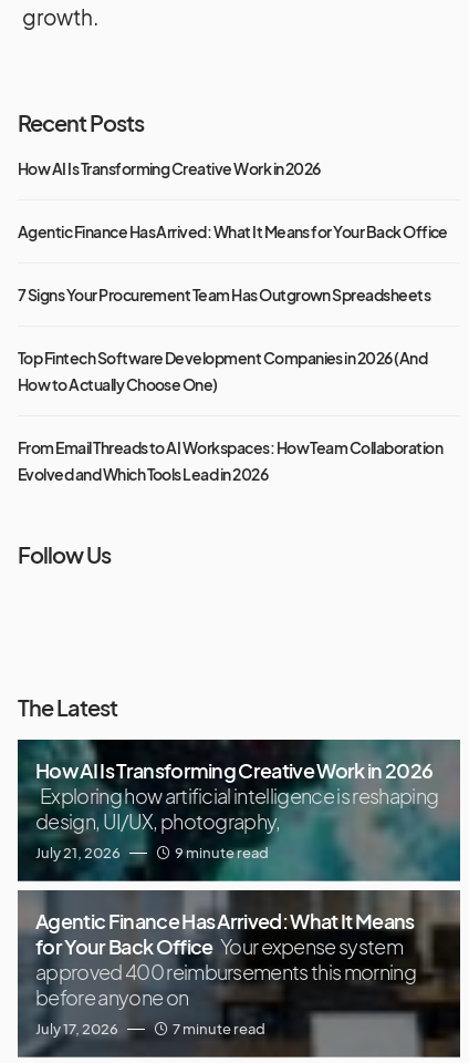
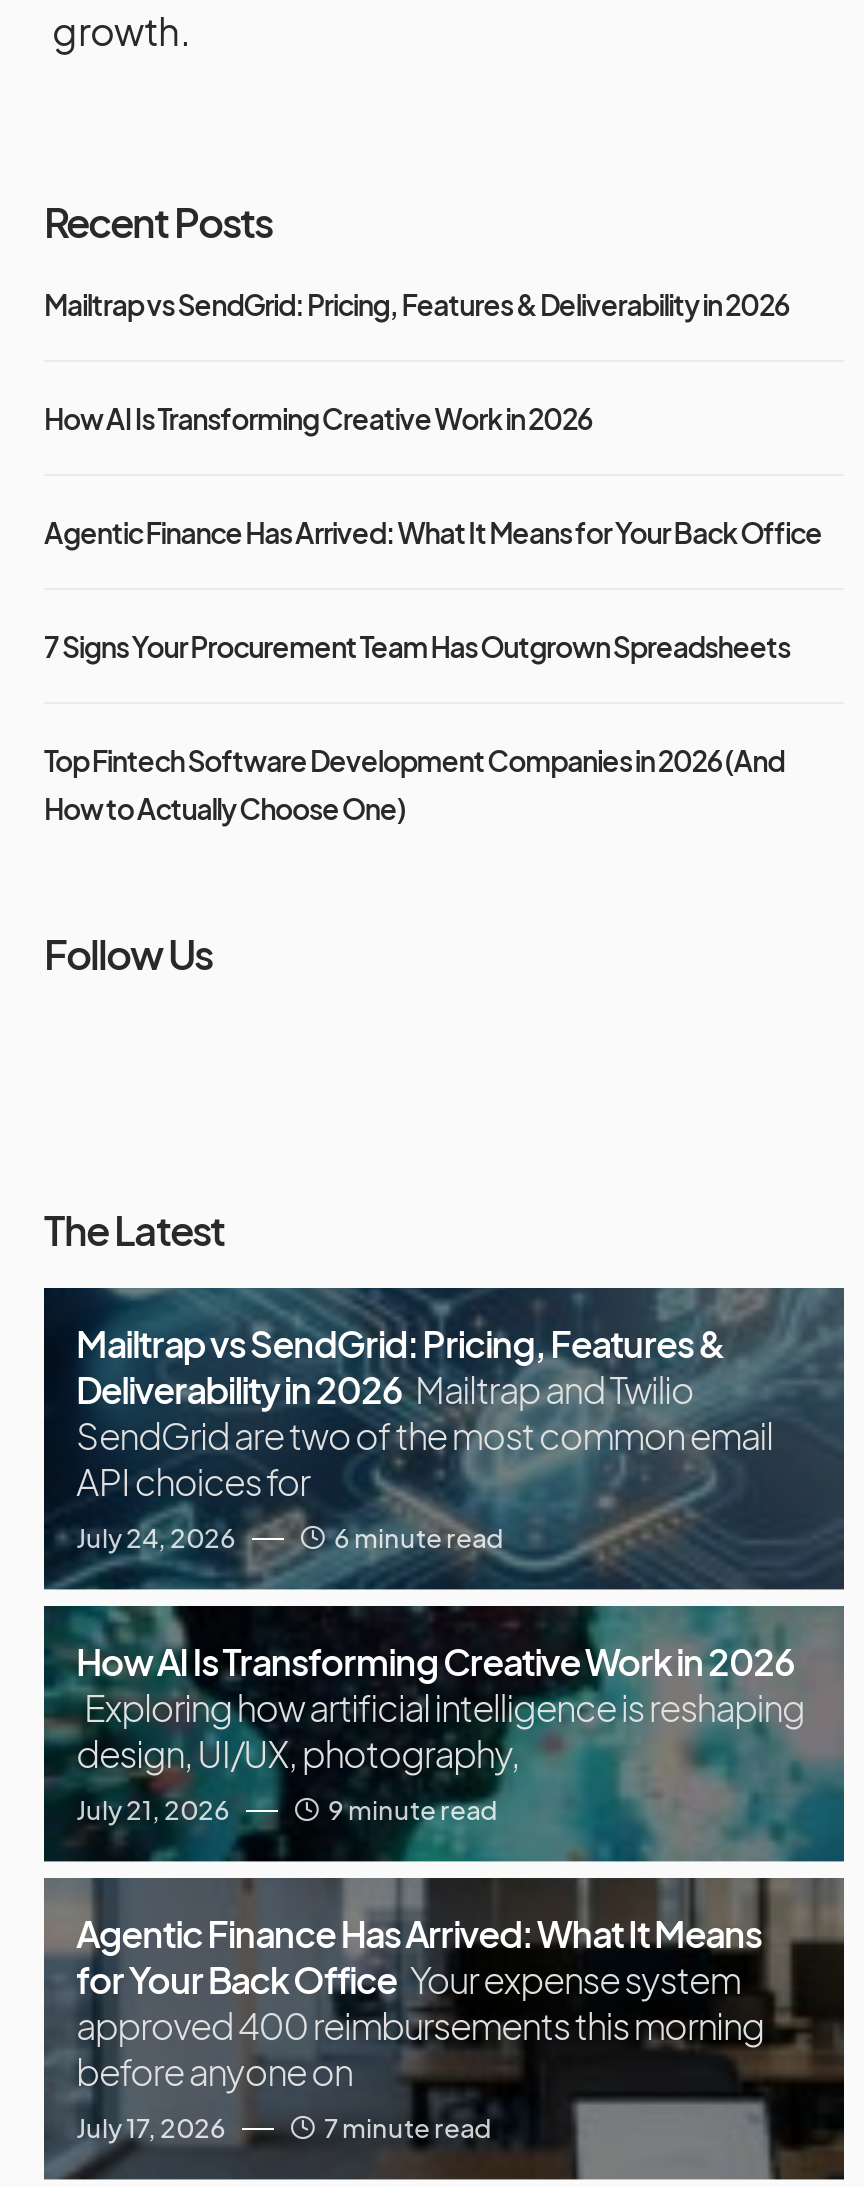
none -> [44,285,789,321] Mailtrap vs SendGrid: Pricing, Features & Deliverability in 2026
[18,437,442,483] From Email Threads to AI Workspaces: How Team Collaboration | Evolved and Which Tools Lead in 2026 -> none
moved [18,540,117,720] -> [44,927,224,1253]: Follow Us | The Latest
none -> [42,1286,846,1592] [image] | Mailtrap vs SendGrid: Pricing, Features & | Deliverability in 2026 Mailtrap and Twilio | SendGrid are two of the most common email | API choices for | July 24, 2026 | 6 minute read

